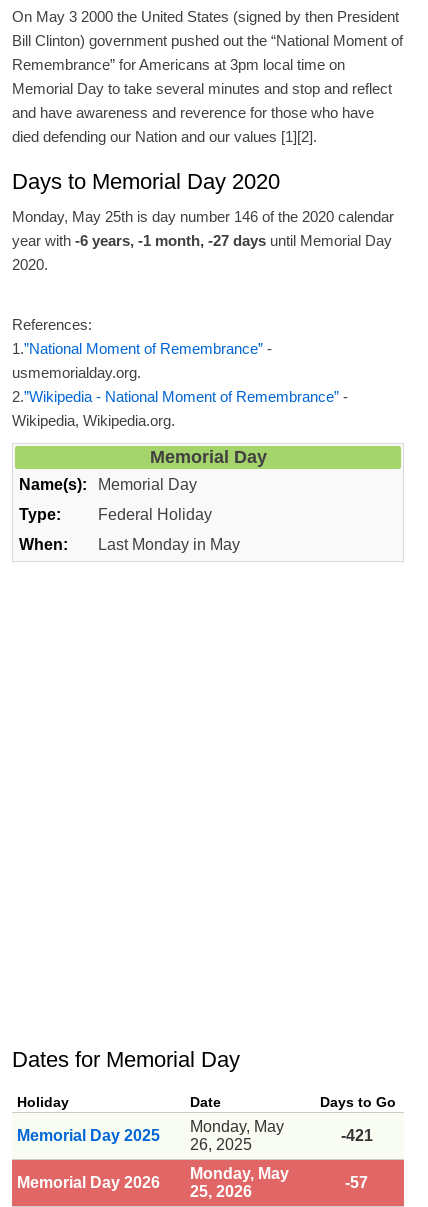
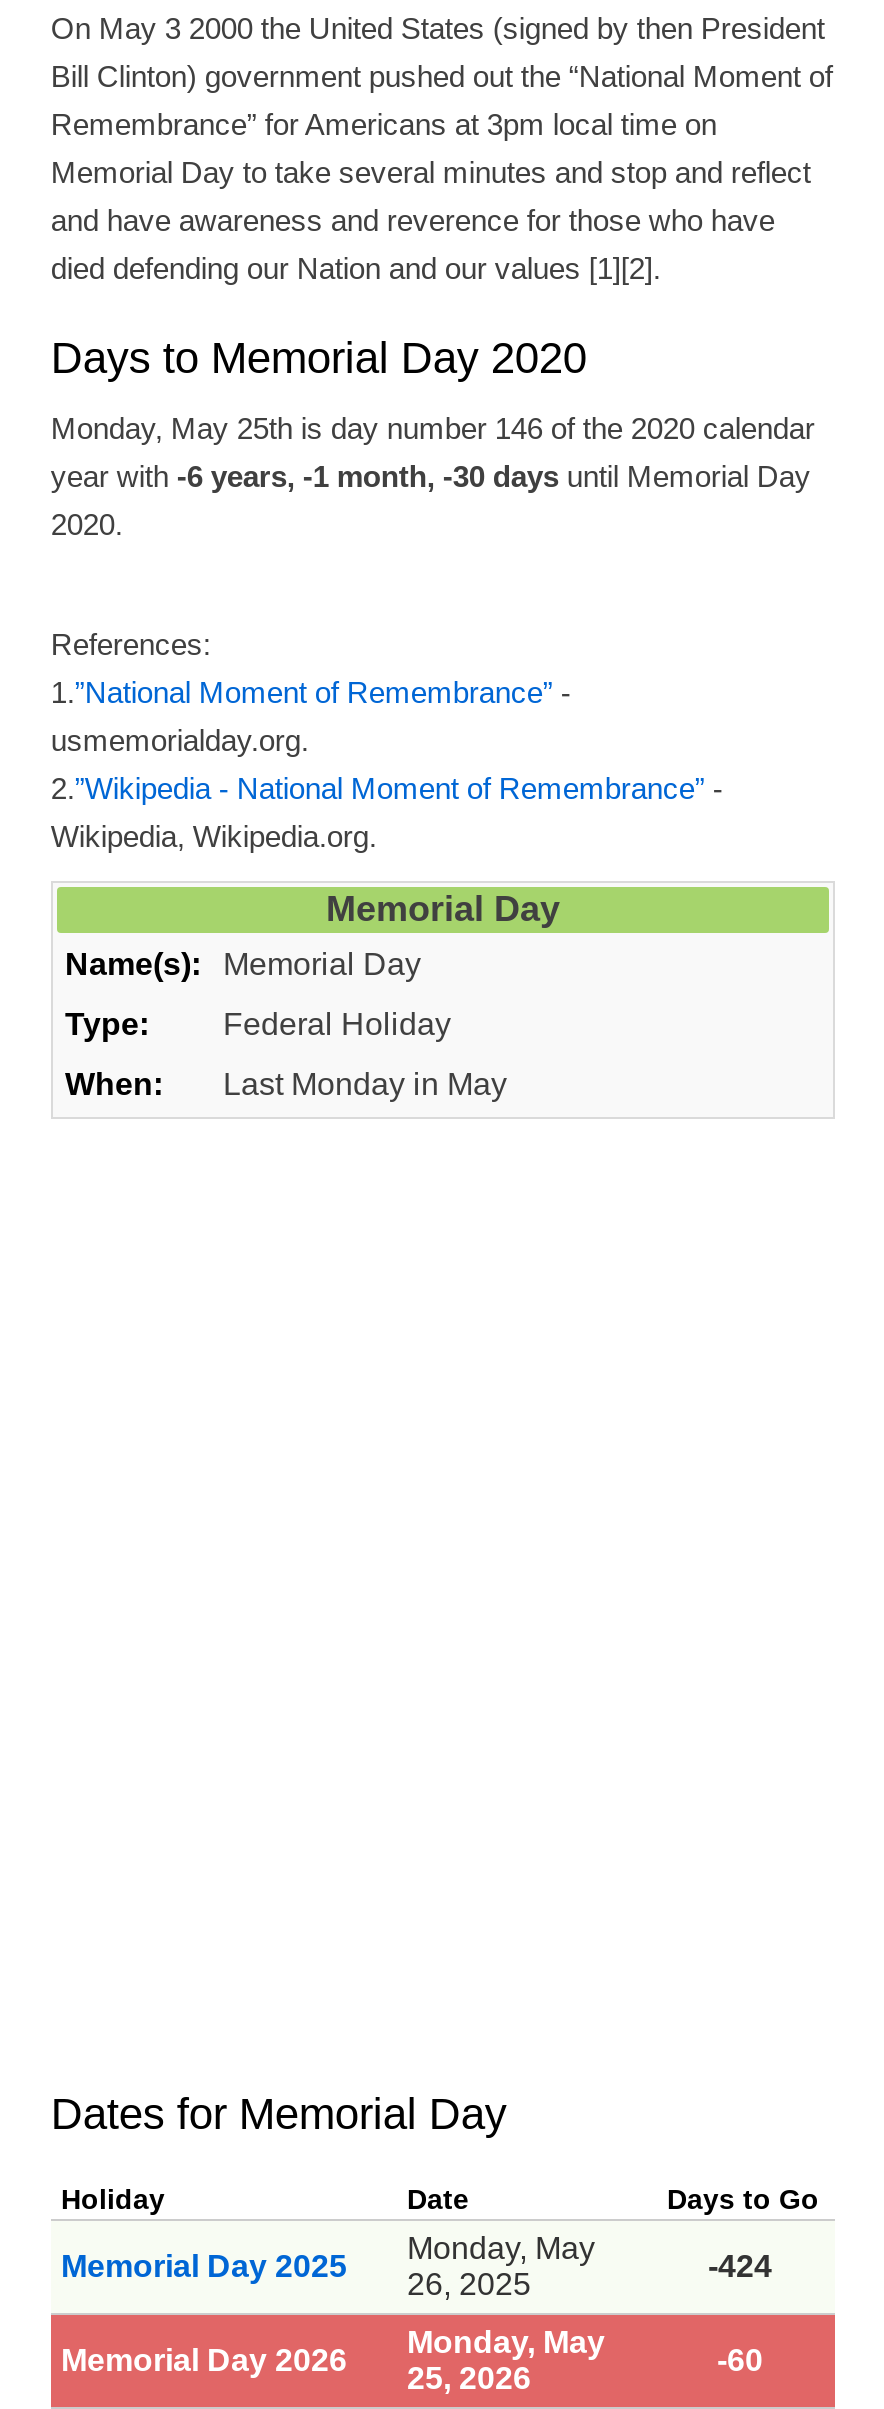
[12,232,392,249] year with -6 years, -1 month, -27 days until Memorial Day -> [51,460,811,494] year with -6 years, -1 month, -30 days until Memorial Day
[340,1127,372,1144] -421 -> [708,2249,772,2283] -424
[345,1174,368,1191] -57 -> [717,2343,763,2377] -60

